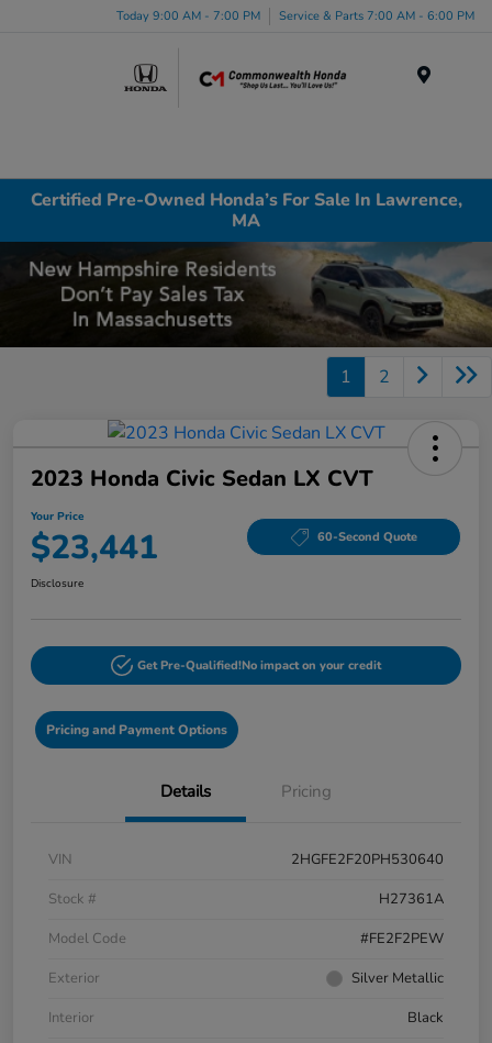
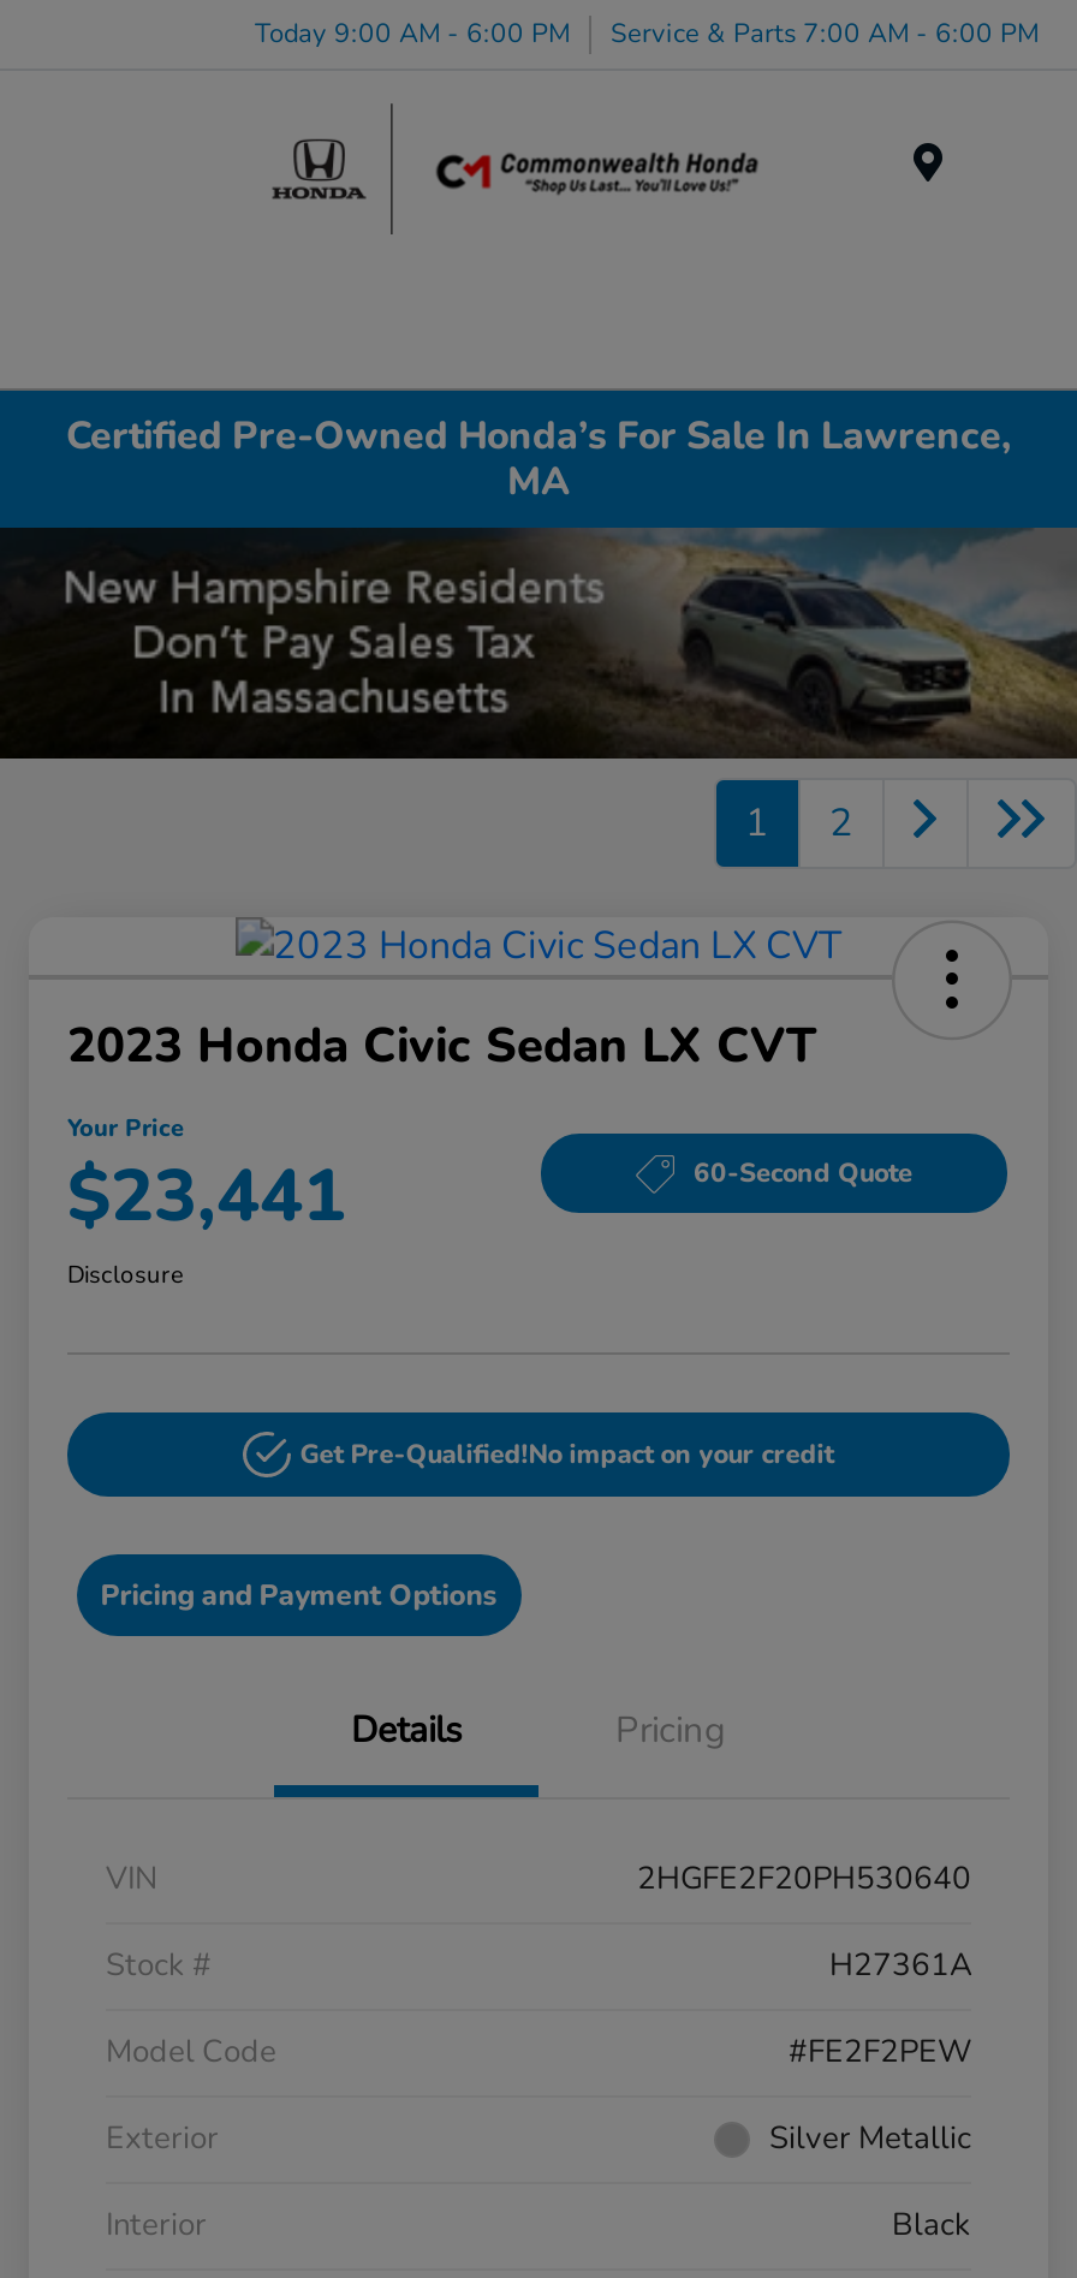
[116,7,474,24] Today 9:00 AM - 7:00 PM Service & Parts 7:00 AM - 6:00 PM -> [255,14,1039,50] Today 9:00 AM - 6:00 PM Service & Parts 7:00 AM - 6:00 PM

